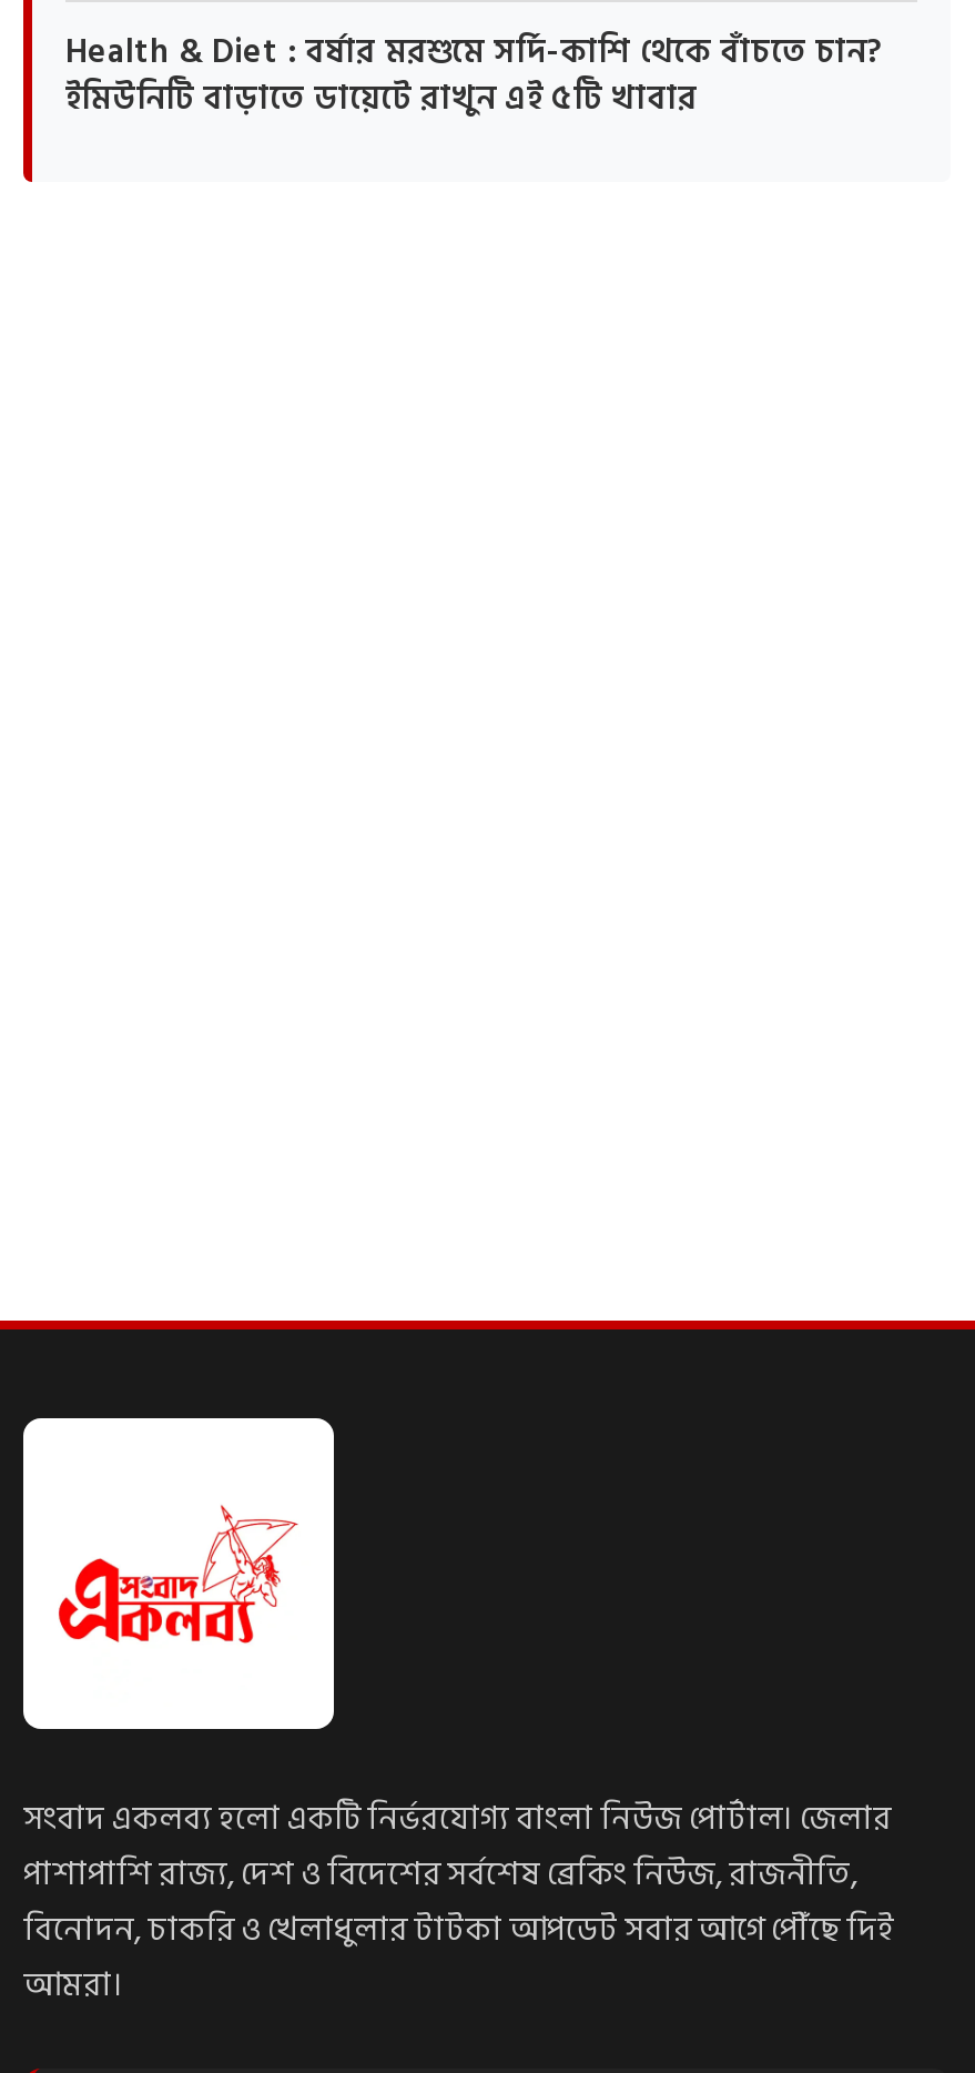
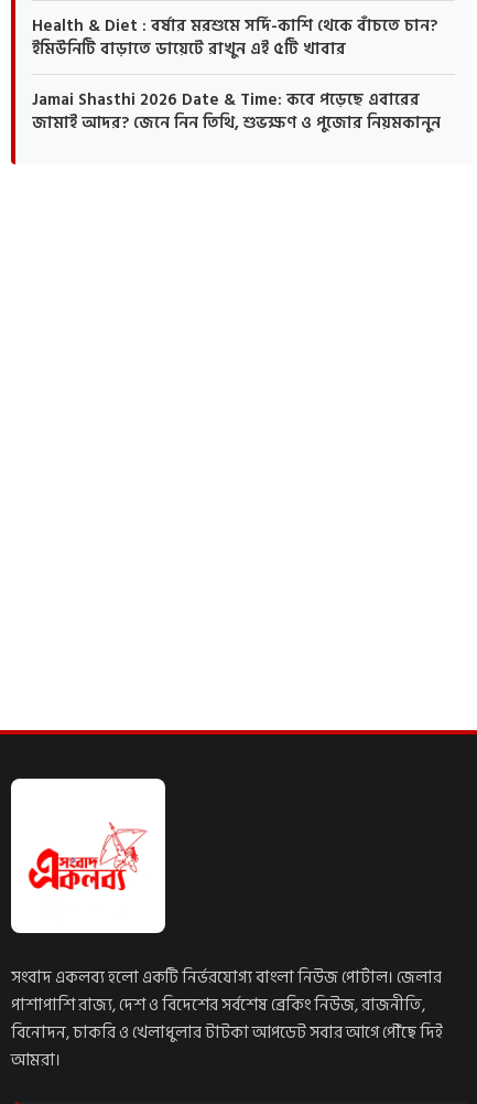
none -> [32,86,441,137] Jamai Shasthi 2026 Date & Time: কবে পড়েছে এবারের | জামাই আদর? জেনে নিন তিথি, শুভক্ষণ ও পুজোর নিয়মকানুন

